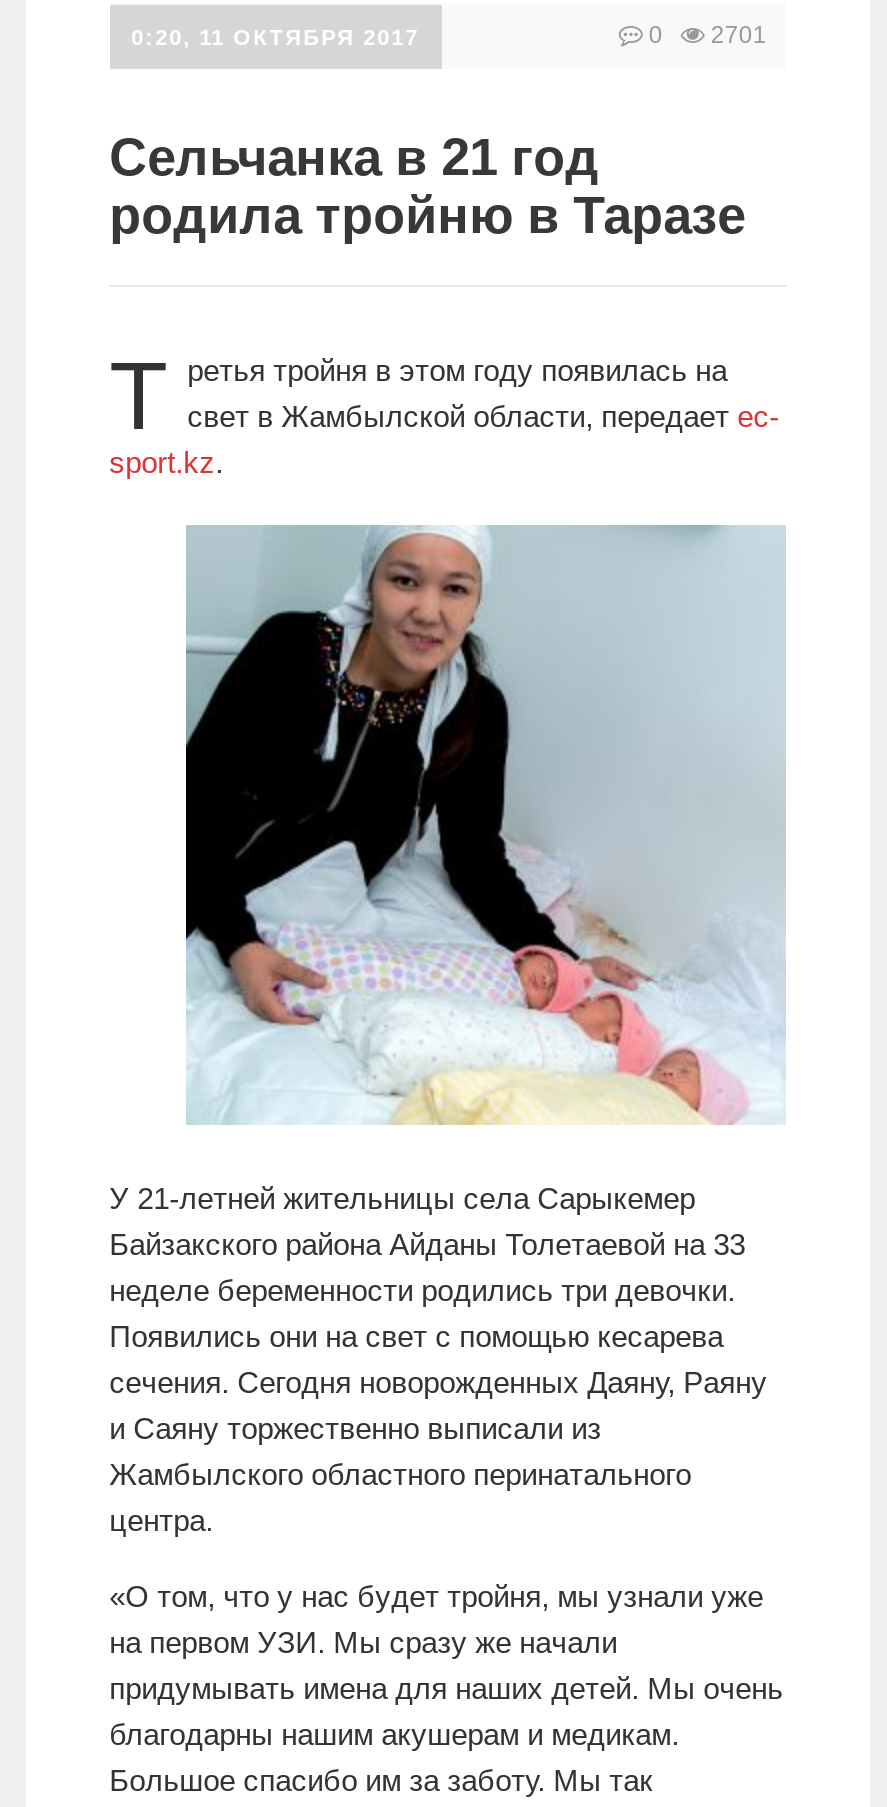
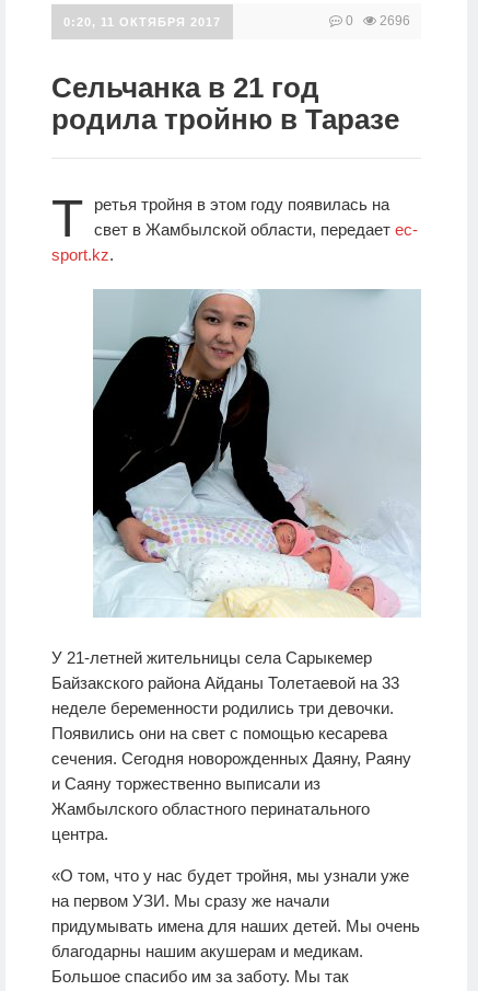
[643,22,767,50] 0 2701 -> [343,14,411,29] 0 2696

